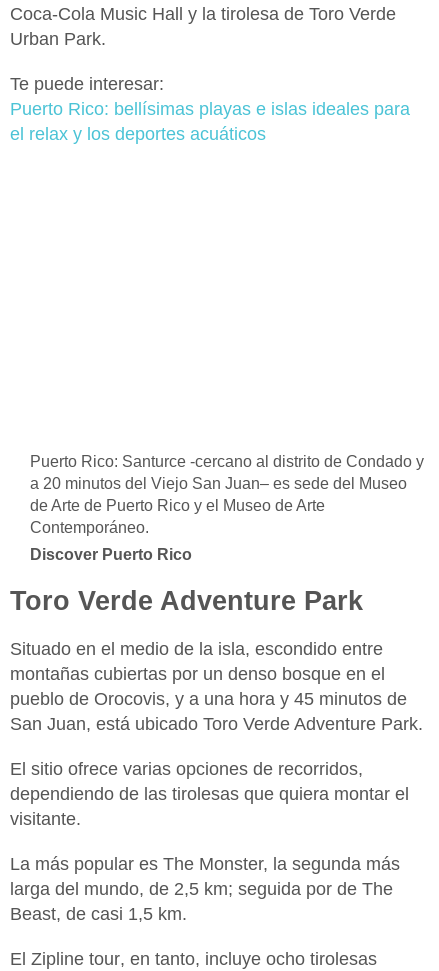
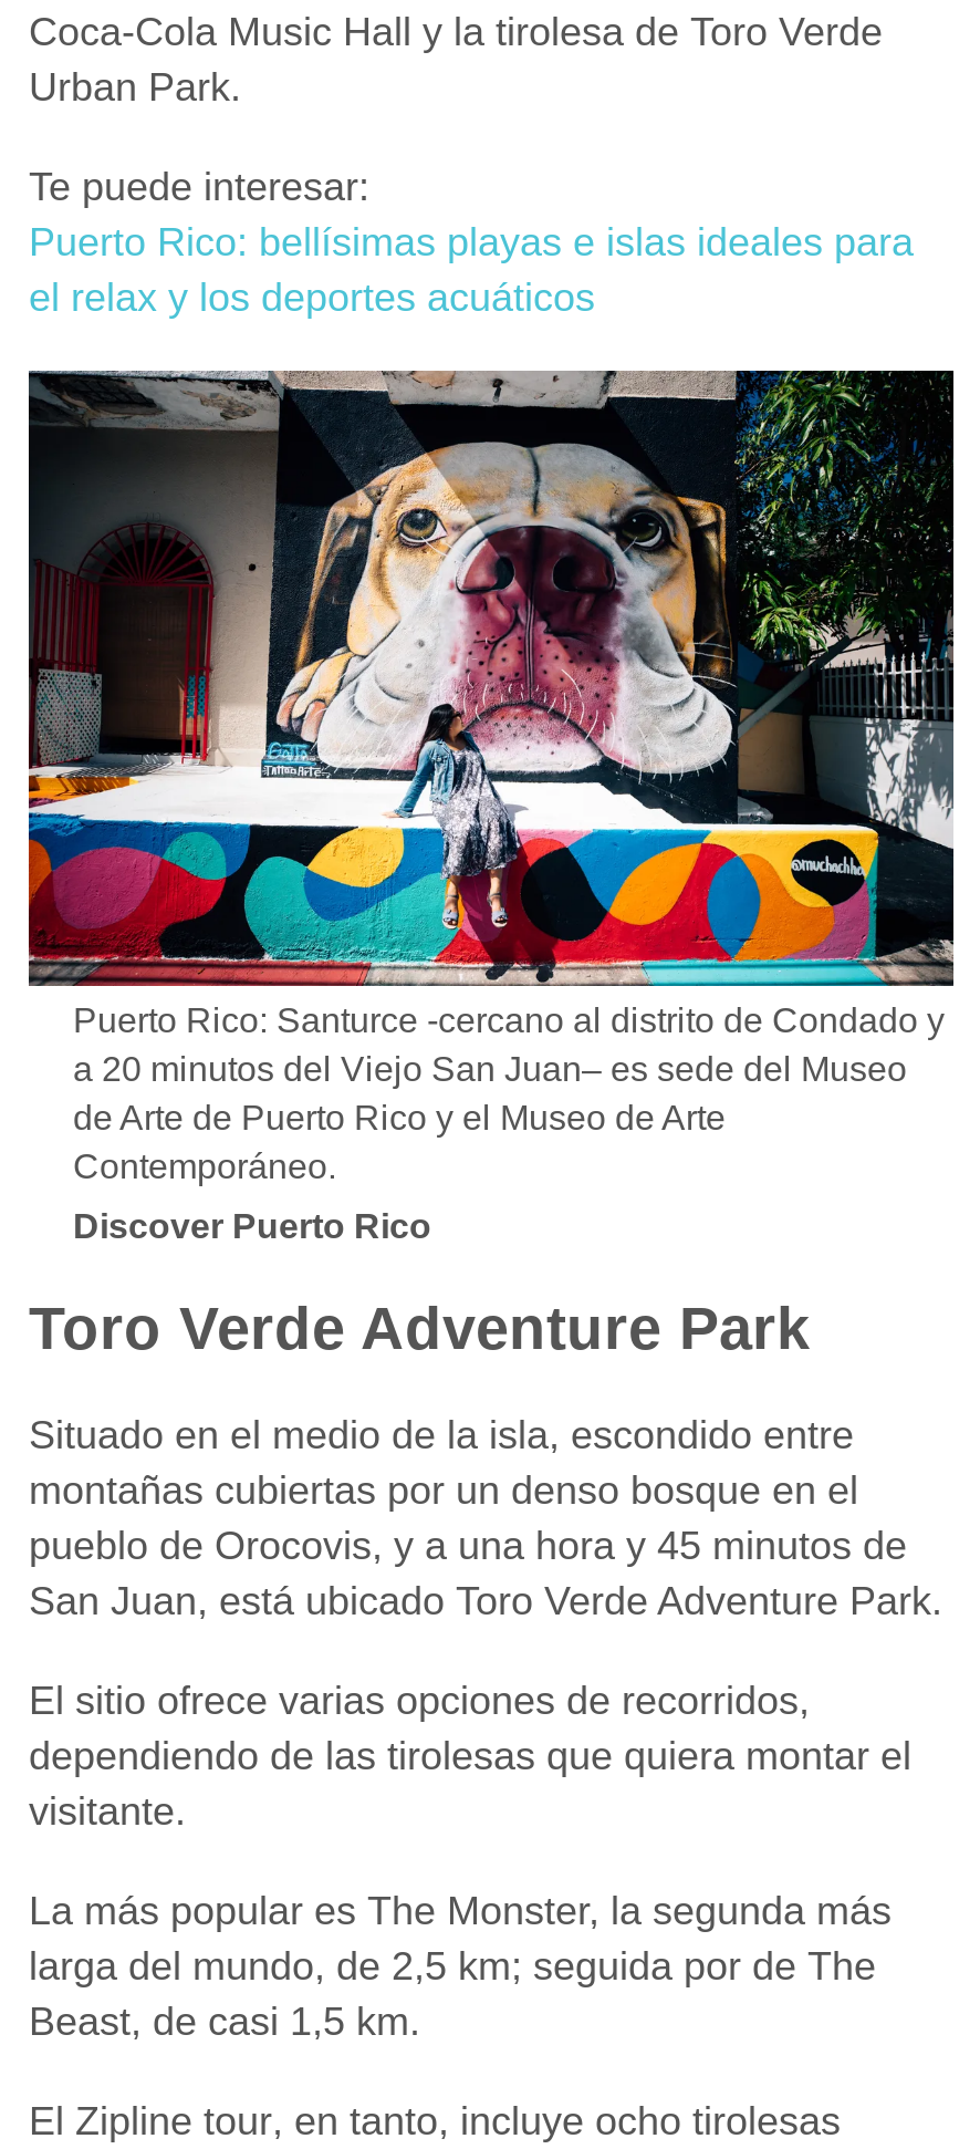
none -> [27,367,956,989] [image]

